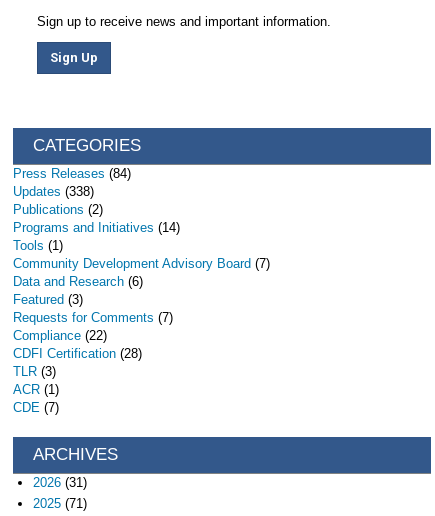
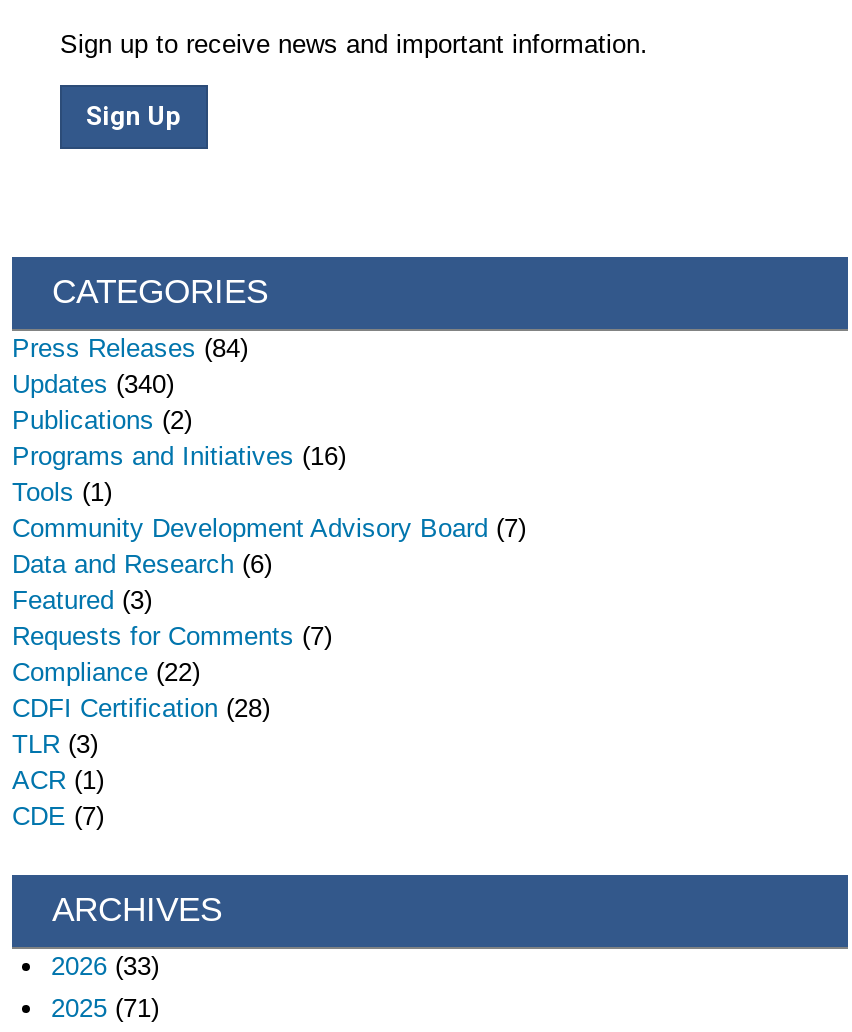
[13,184,94,199] Updates (338) -> [12,368,174,398] Updates (340)
[13,220,180,235] Programs and Initiatives (14) -> [12,440,346,470] Programs and Initiatives (16)
[32,475,86,490] 2026(31) -> [51,950,159,980] 2026(33)

